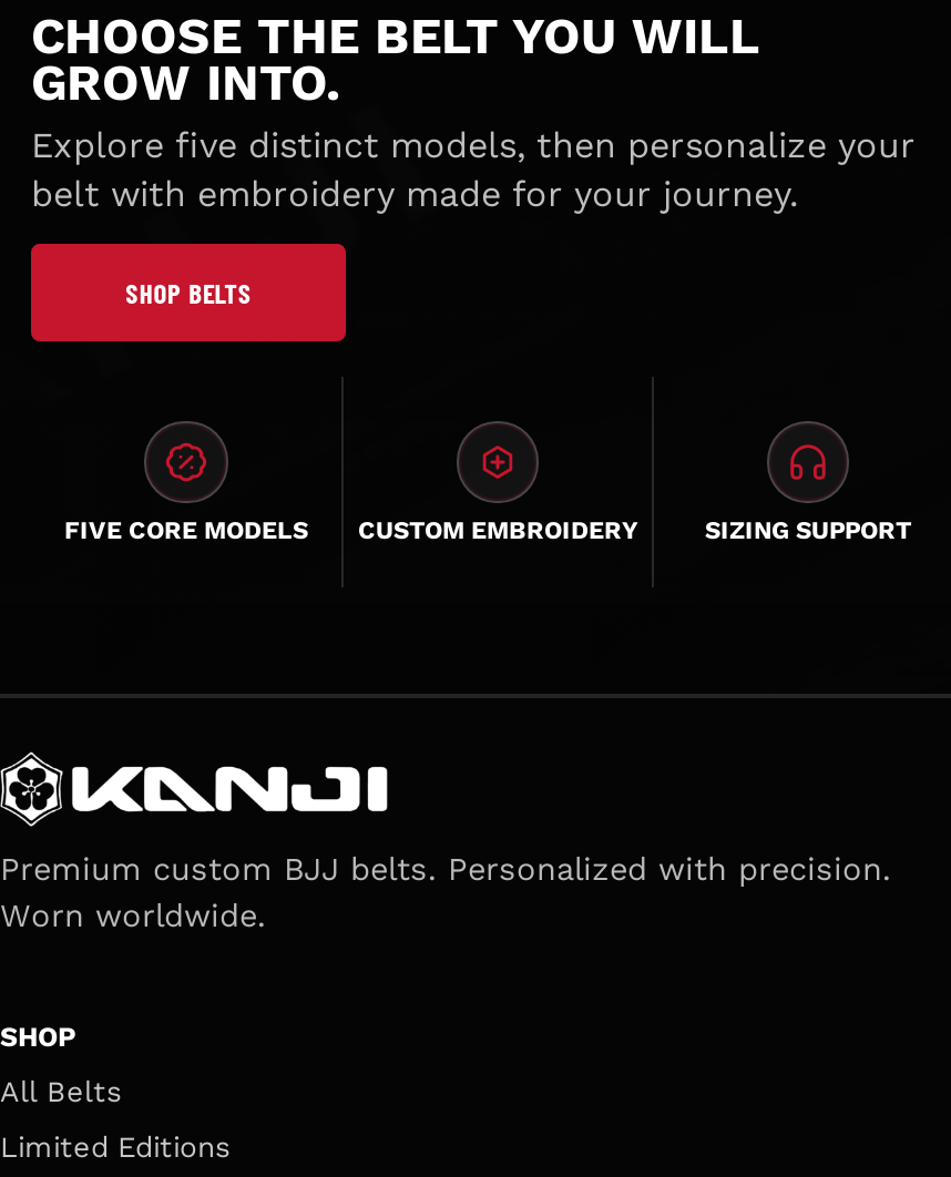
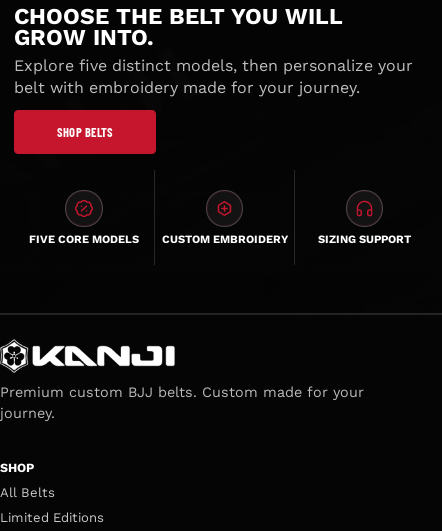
[0,852,891,934] Premium custom BJJ belts. Personalized with precision. | Worn worldwide. -> [0,384,364,421] Premium custom BJJ belts. Custom made for your | journey.

